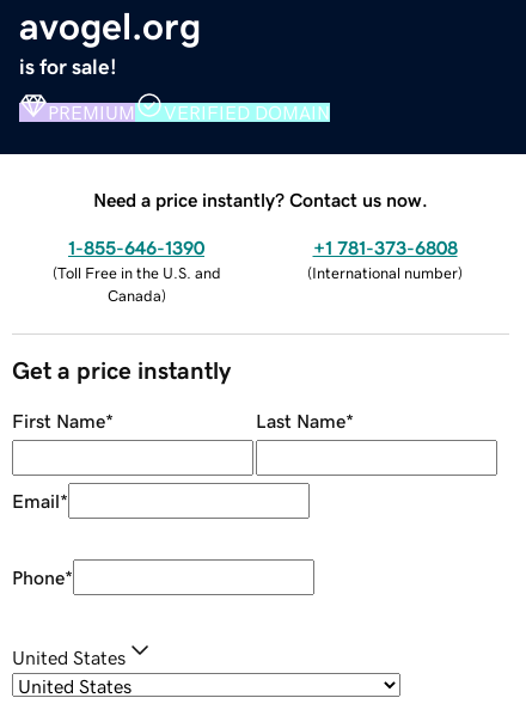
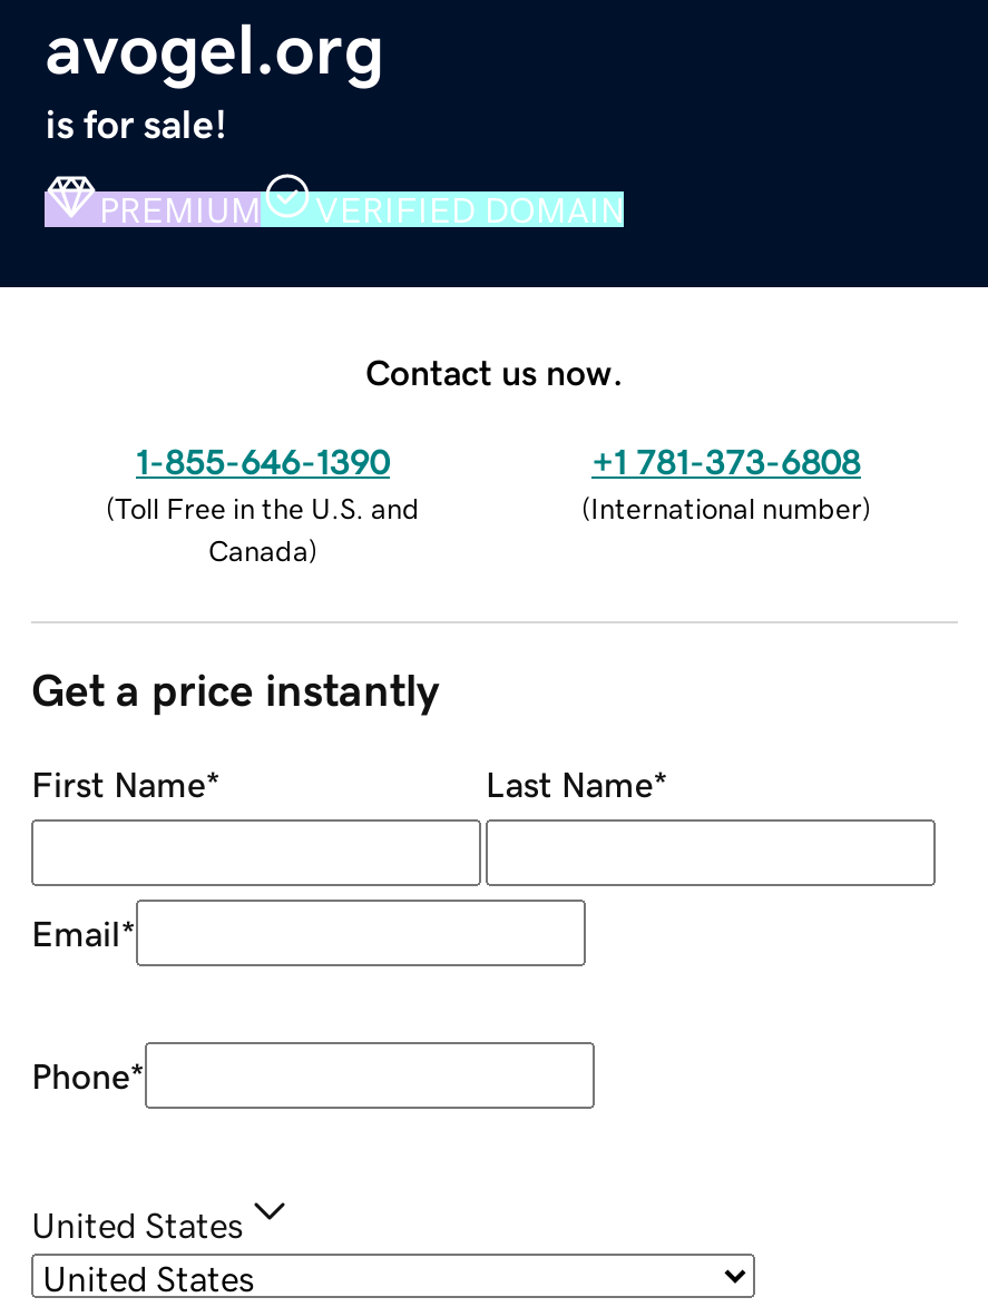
[93,190,428,209] Need a price instantly? Contact us now. -> [365,353,624,389] Contact us now.

